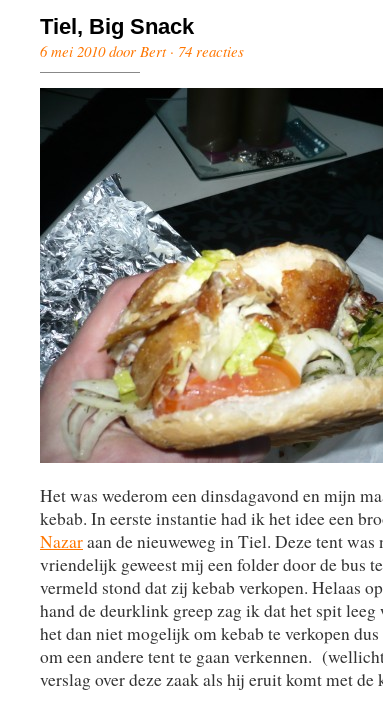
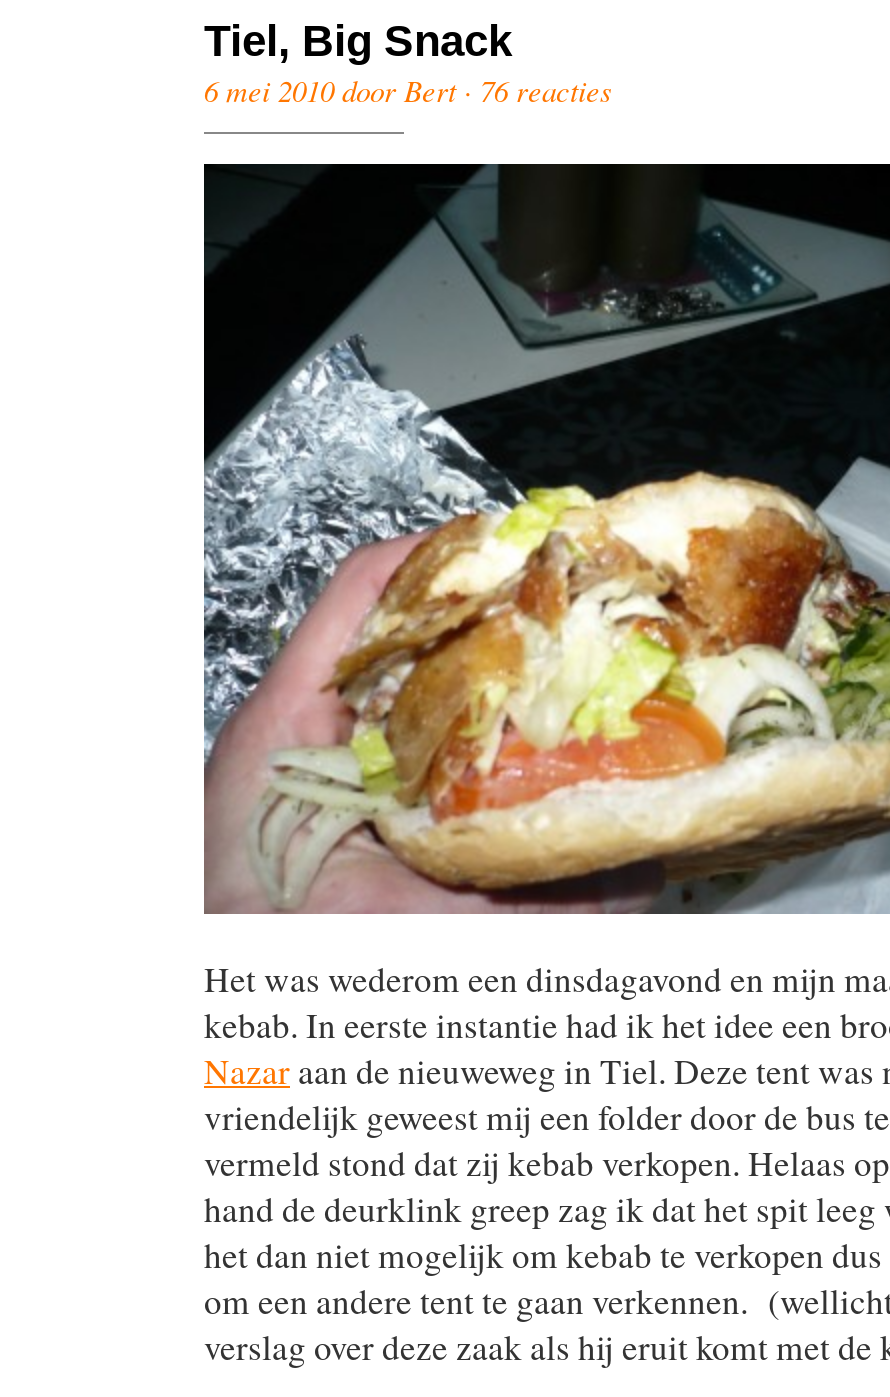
[40,41,244,61] 6 mei 2010 door Bert · 74 reacties -> [204,70,612,110] 6 mei 2010 door Bert · 76 reacties

